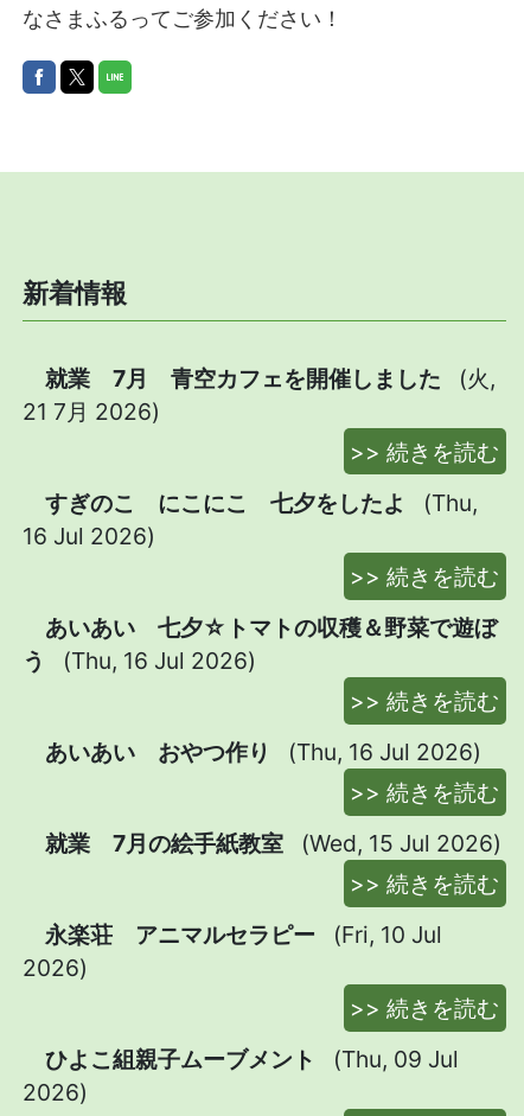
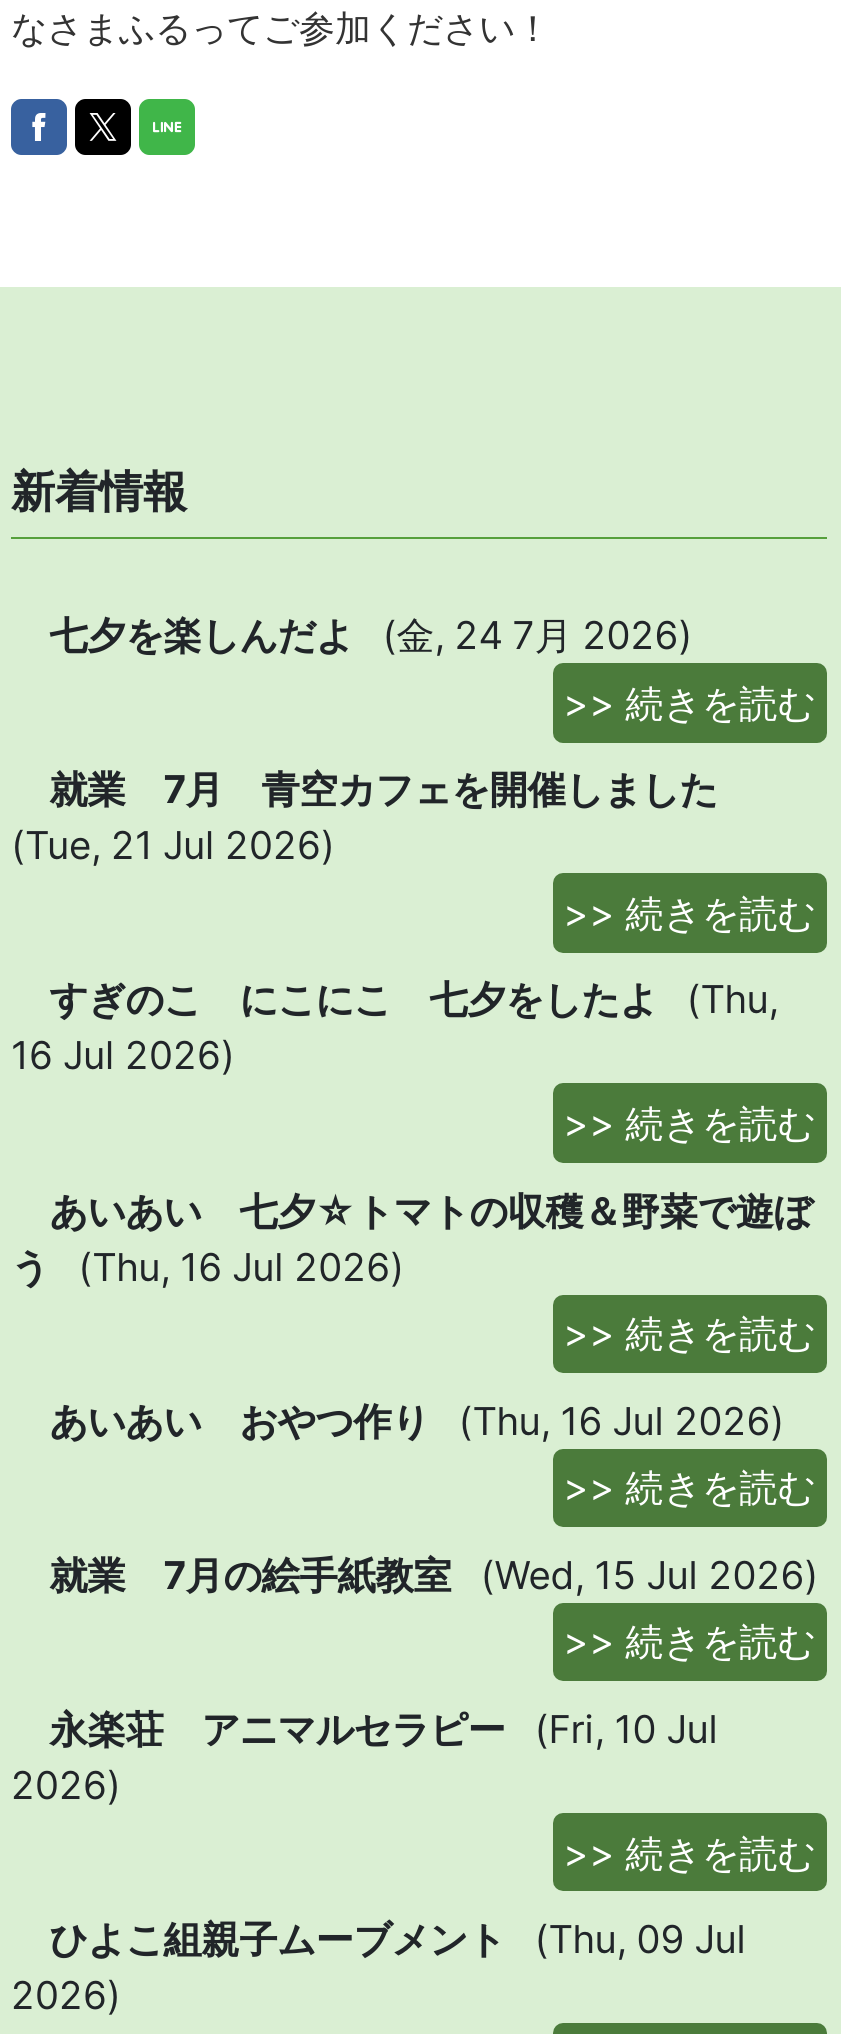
[23,364,495,426] 就業 7月 青空カフェを開催しました (火, | 21 7月 2026) -> [11,612,815,870] 七夕を楽しんだよ (金, 24 7月 2026) | >> 続きを読む | 就業 7月 青空カフェを開催しました | (Tue, 21 Jul 2026)

